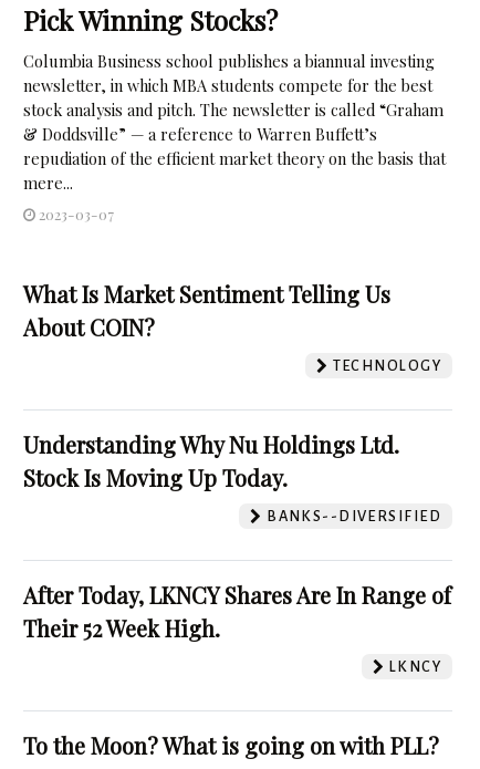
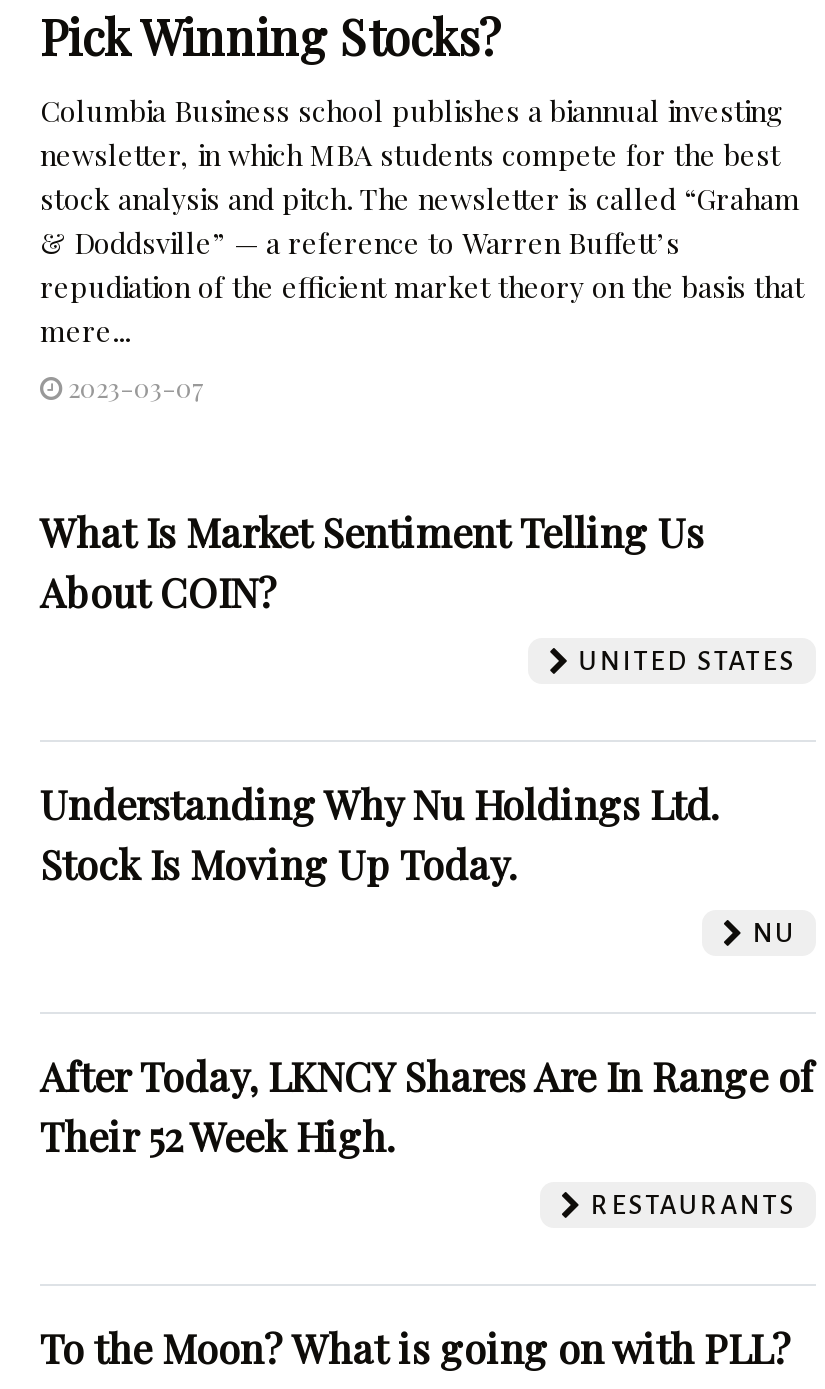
[329,357,441,373] TECHNOLOGY -> [572,645,796,675] UNITED STATES
[263,507,441,524] BANKS--DIVERSIFIED -> [745,917,796,947] NU
[385,658,441,674] LKNCY -> [583,1189,796,1219] RESTAURANTS

